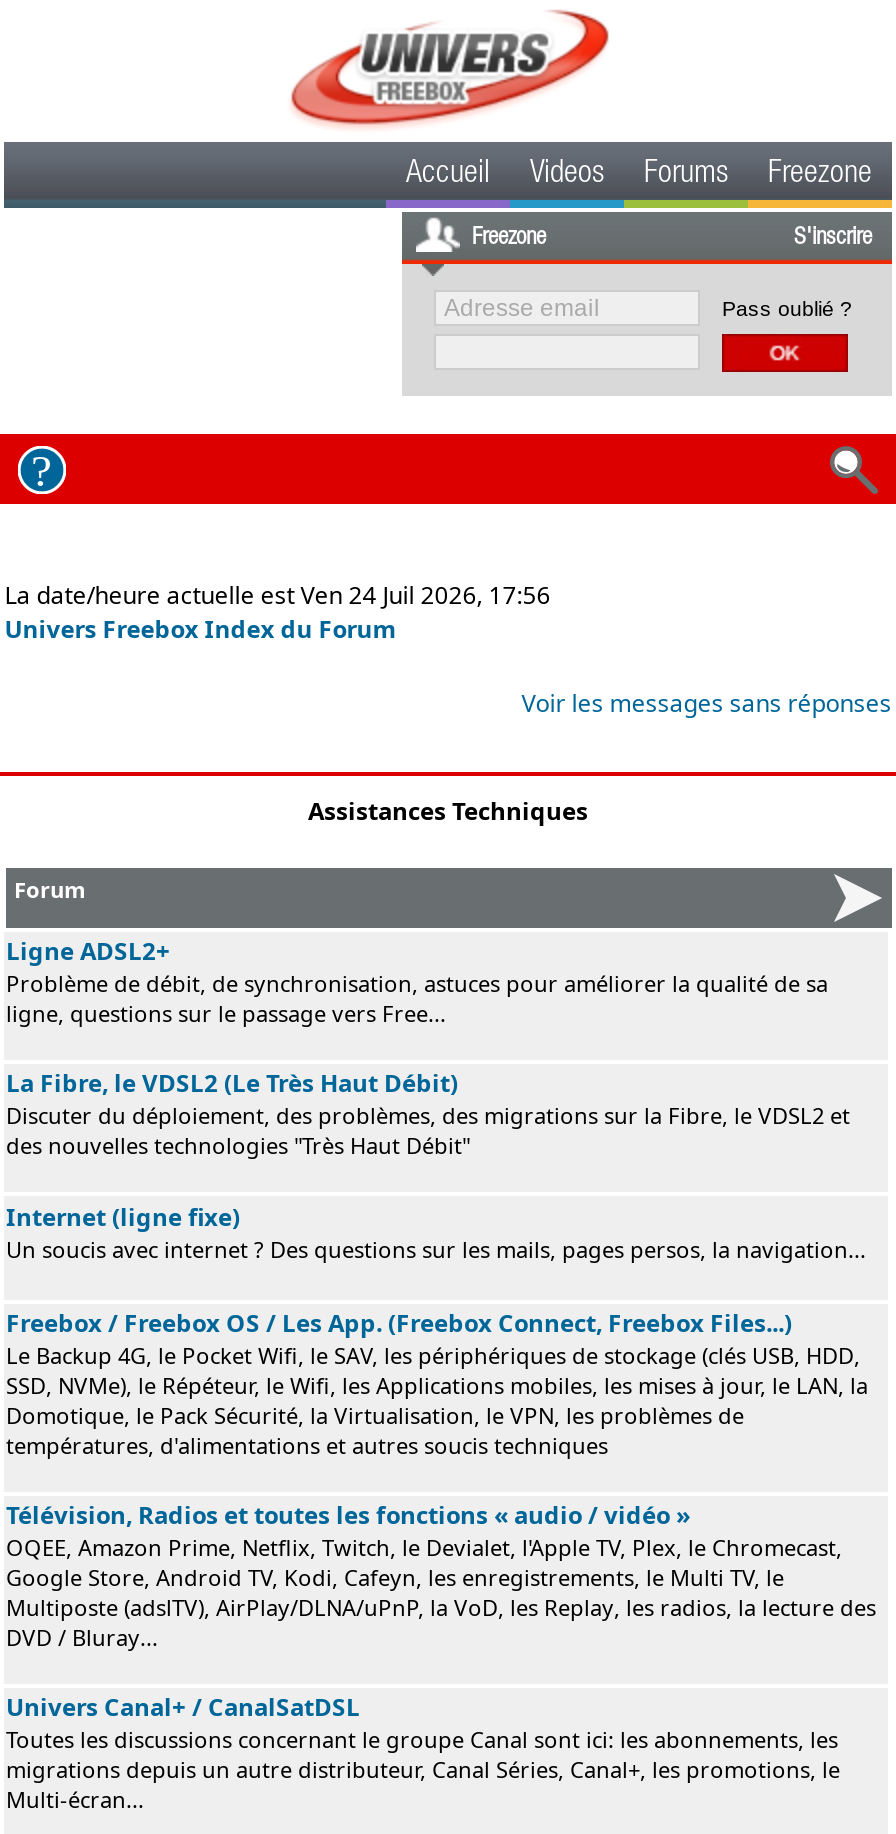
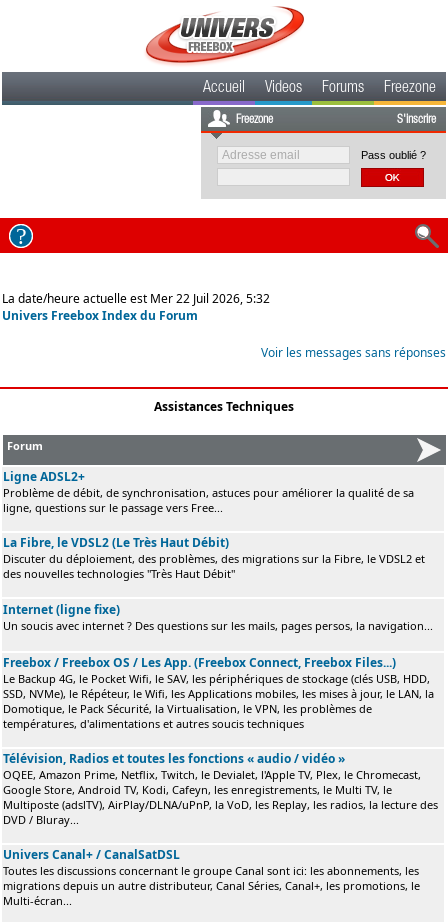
[4,578,550,612] La date/heure actuelle est Ven 24 Juil 2026, 17:56 -> [2,290,270,307] La date/heure actuelle est Mer 22 Juil 2026, 5:32

